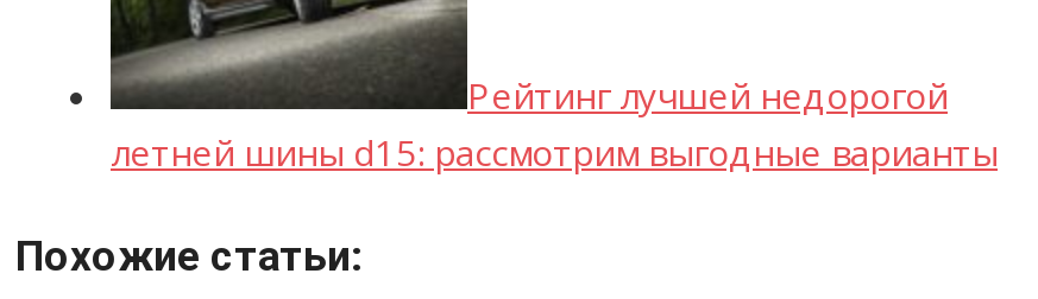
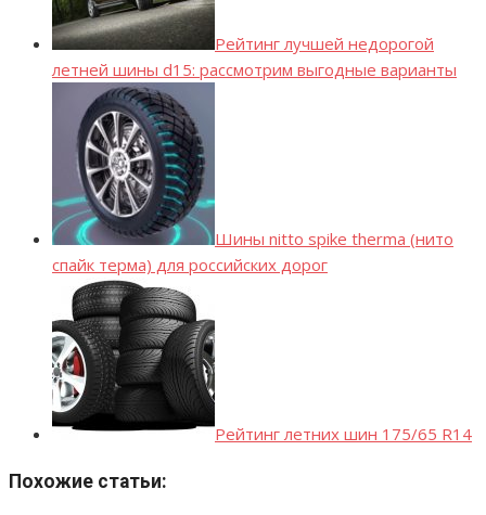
none -> [51,83,453,276] [image] | Шины nitto spike therma (нито | спайк терма) для российских дорог
none -> [51,284,472,445] [image] | Рейтинг летних шин 175/65 R14

